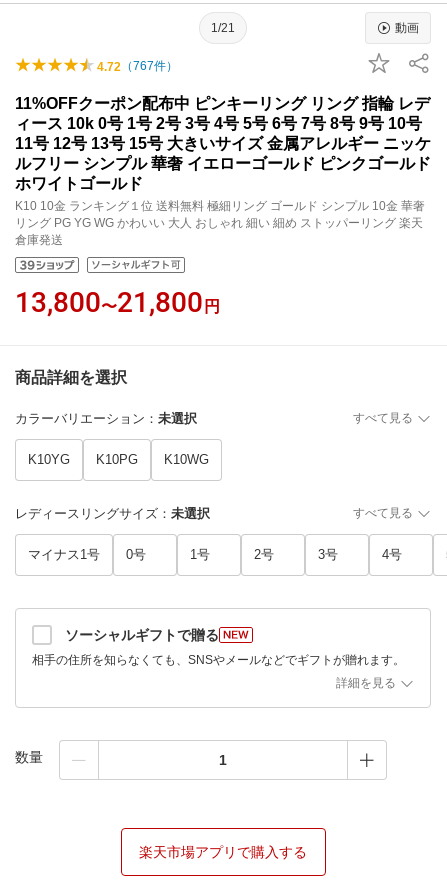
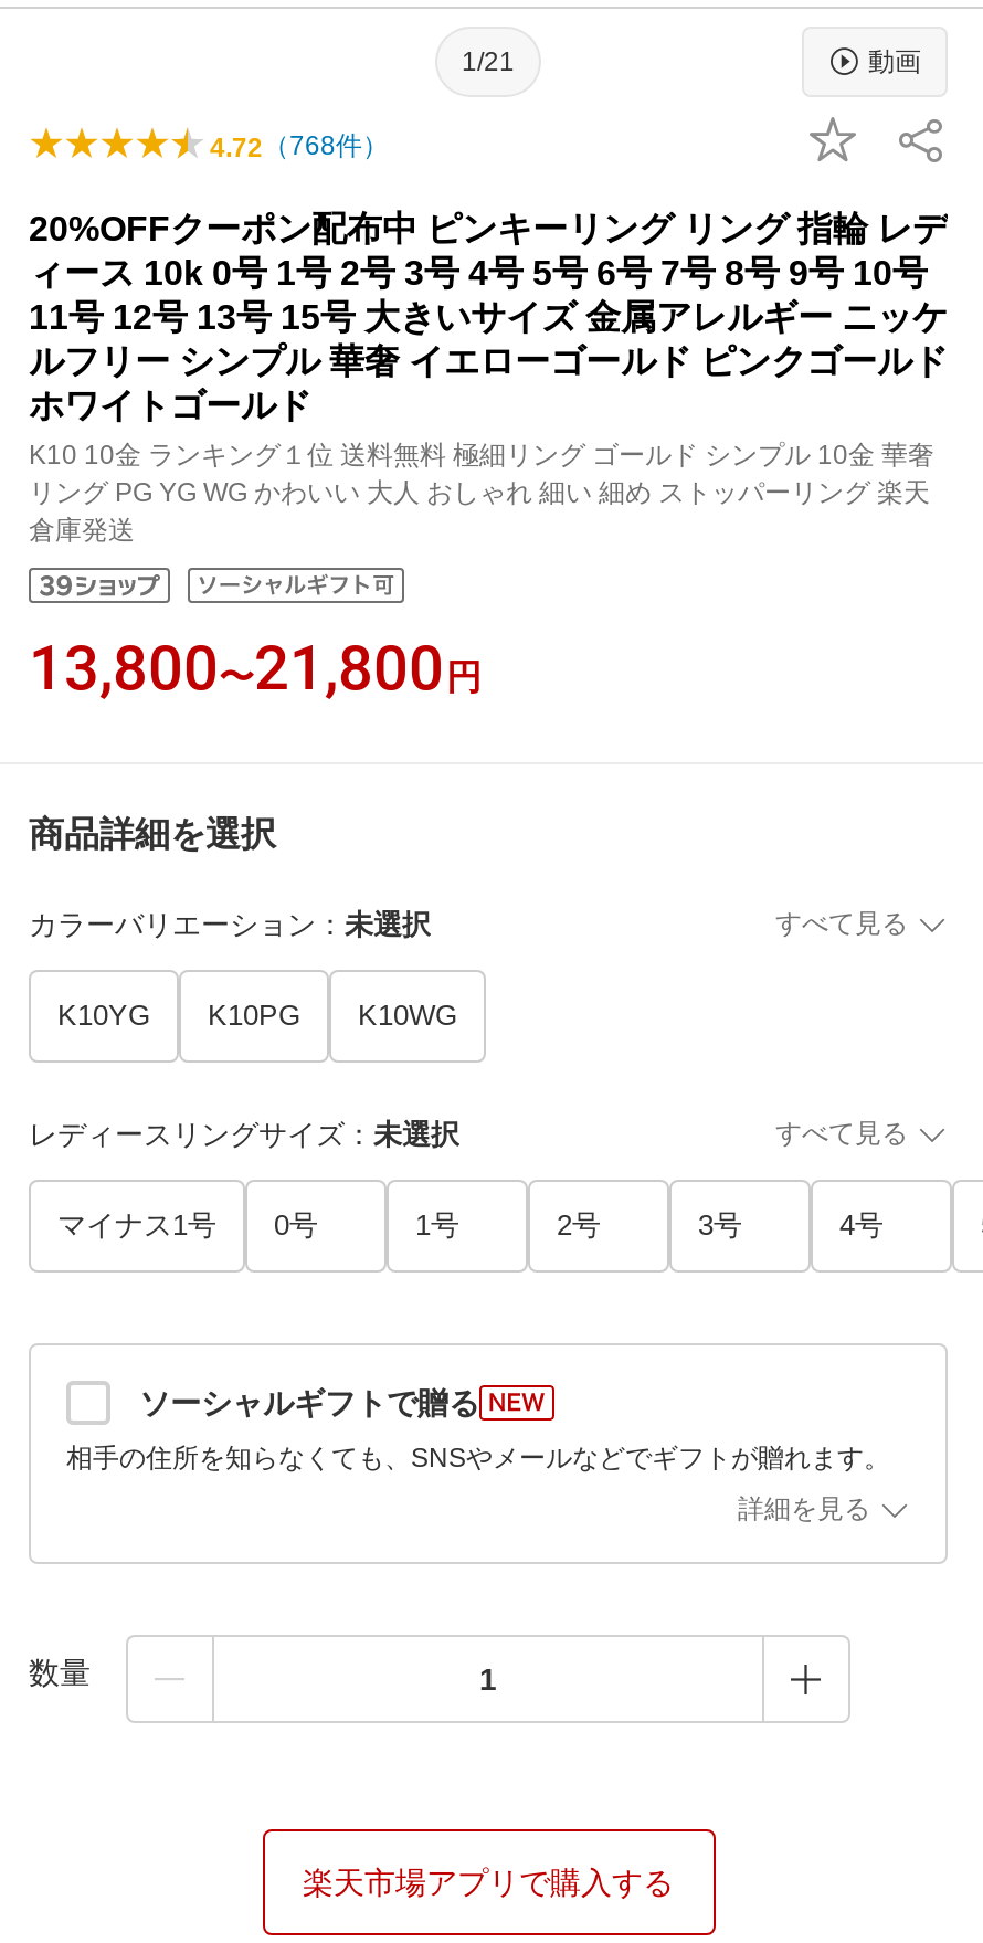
[97,59,178,74] 4.72（767件） -> [210,130,389,163] 4.72（768件）
[15,95,430,112] 11%OFFクーポン配布中 ピンキーリング リング 指輪 レデ -> [29,210,948,247] 20%OFFクーポン配布中 ピンキーリング リング 指輪 レデ

